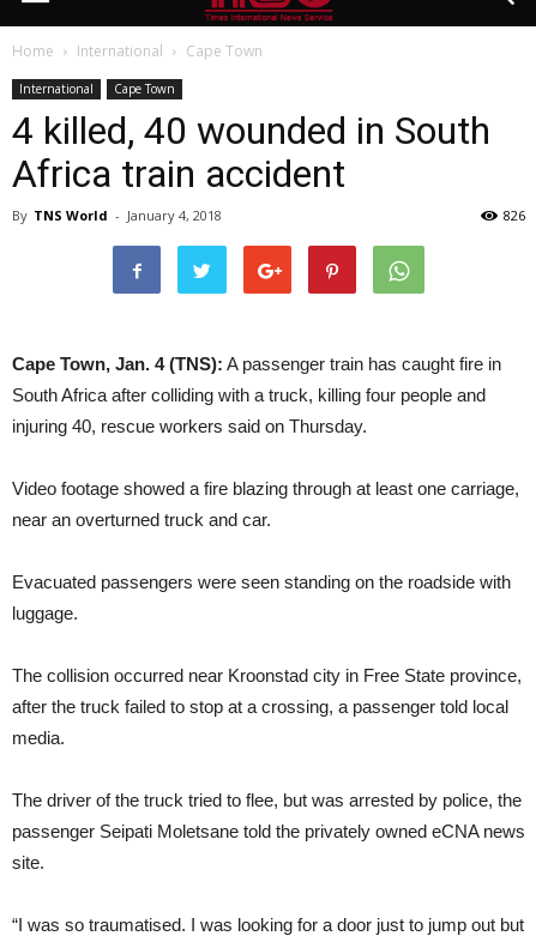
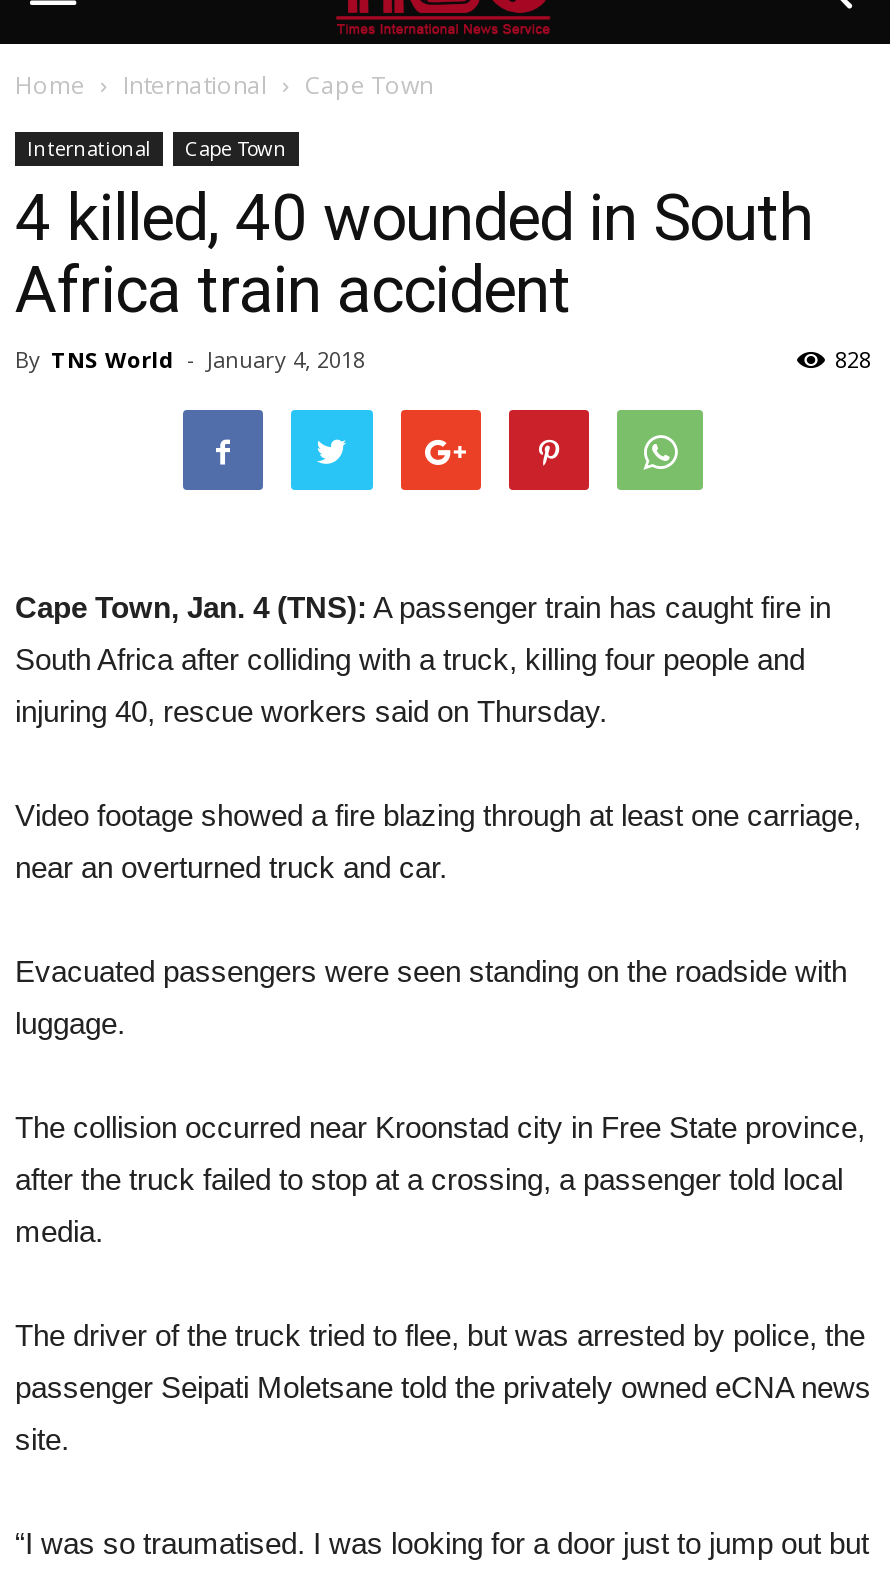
[504,206,525,224] 826 -> [835,344,871,374] 828

